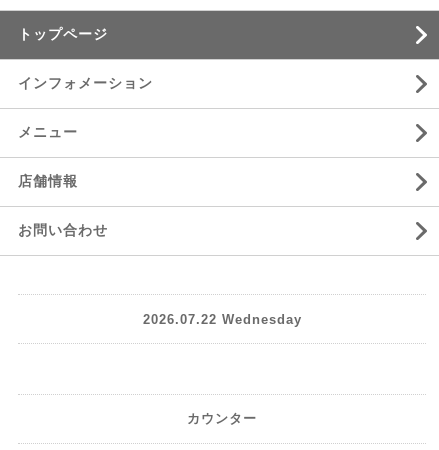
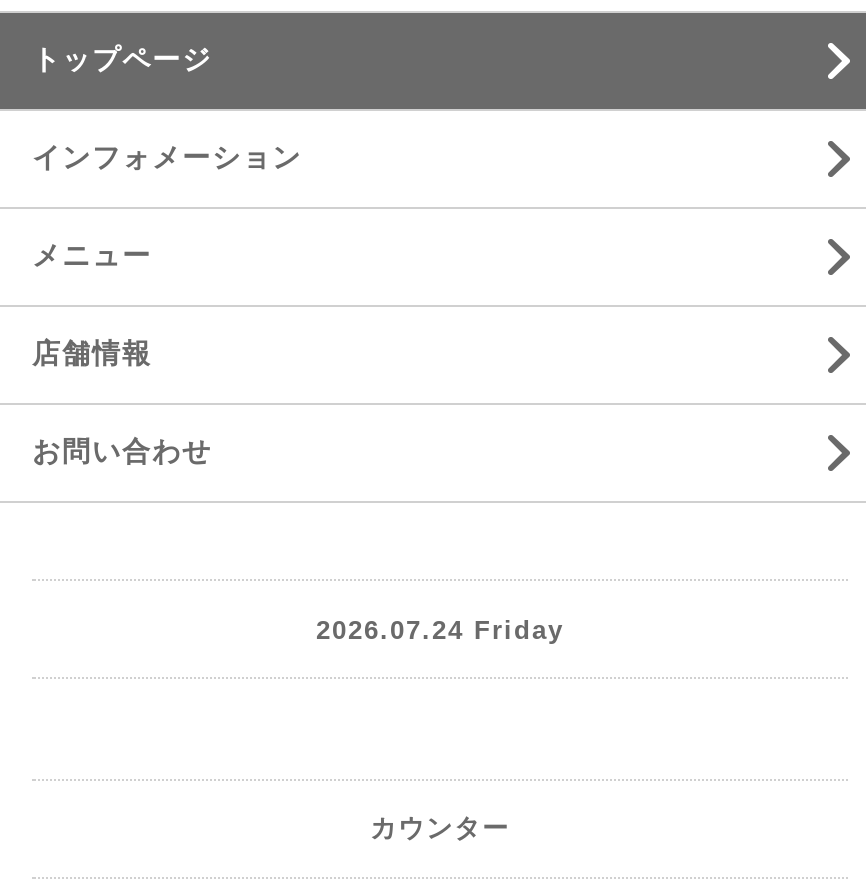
[142,311,301,326] 2026.07.22 Wednesday -> [316,614,564,644] 2026.07.24 Friday

